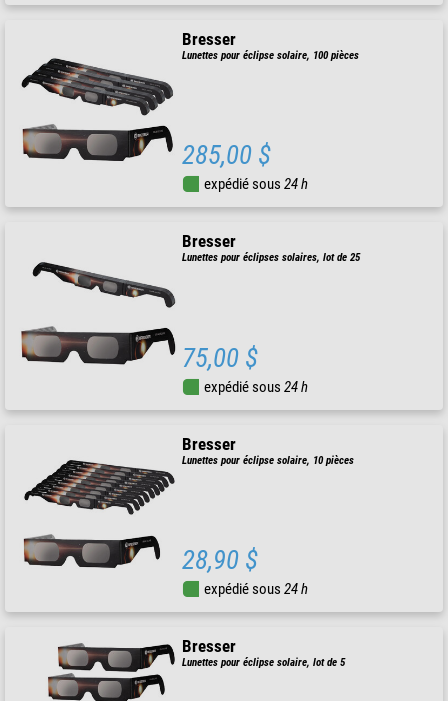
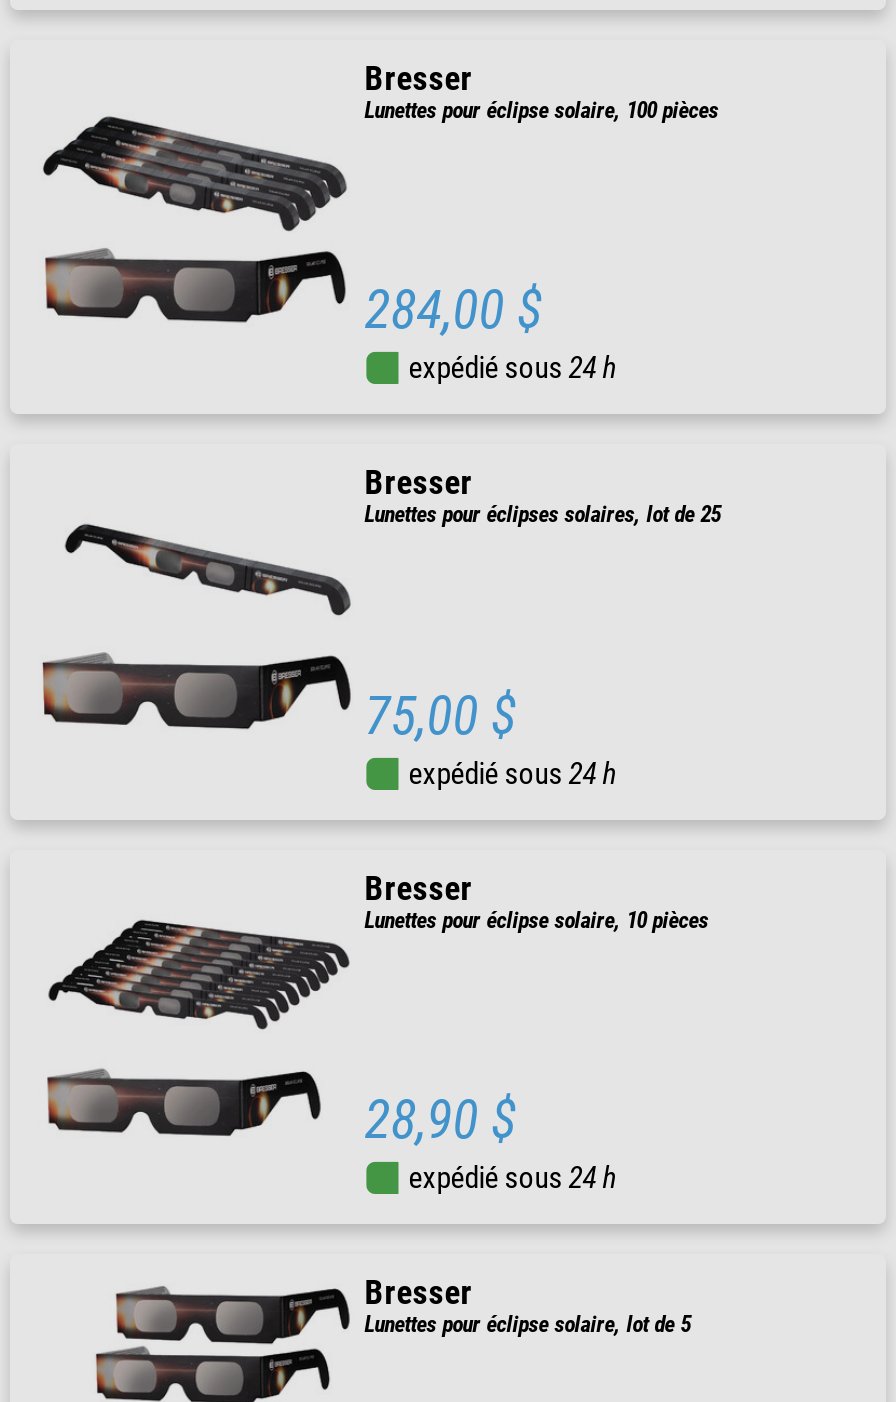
[182,139,271,171] 285,00 $ -> [364,279,542,343] 284,00 $

